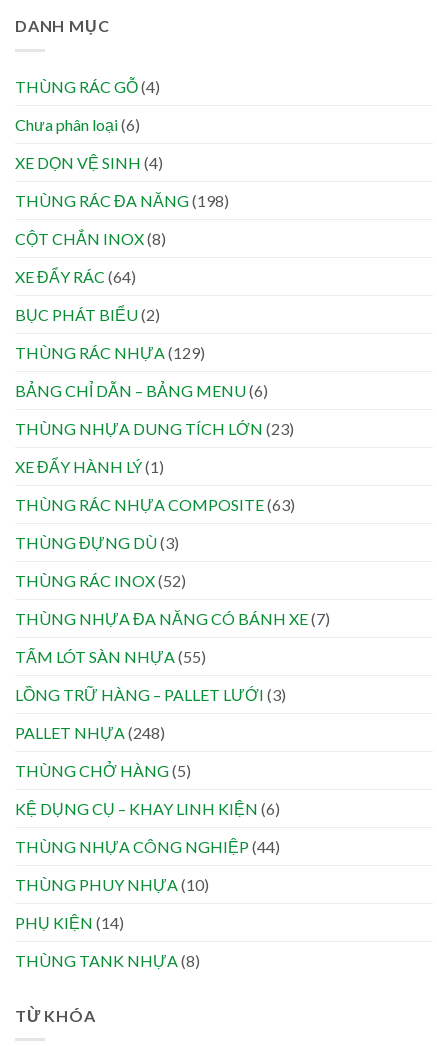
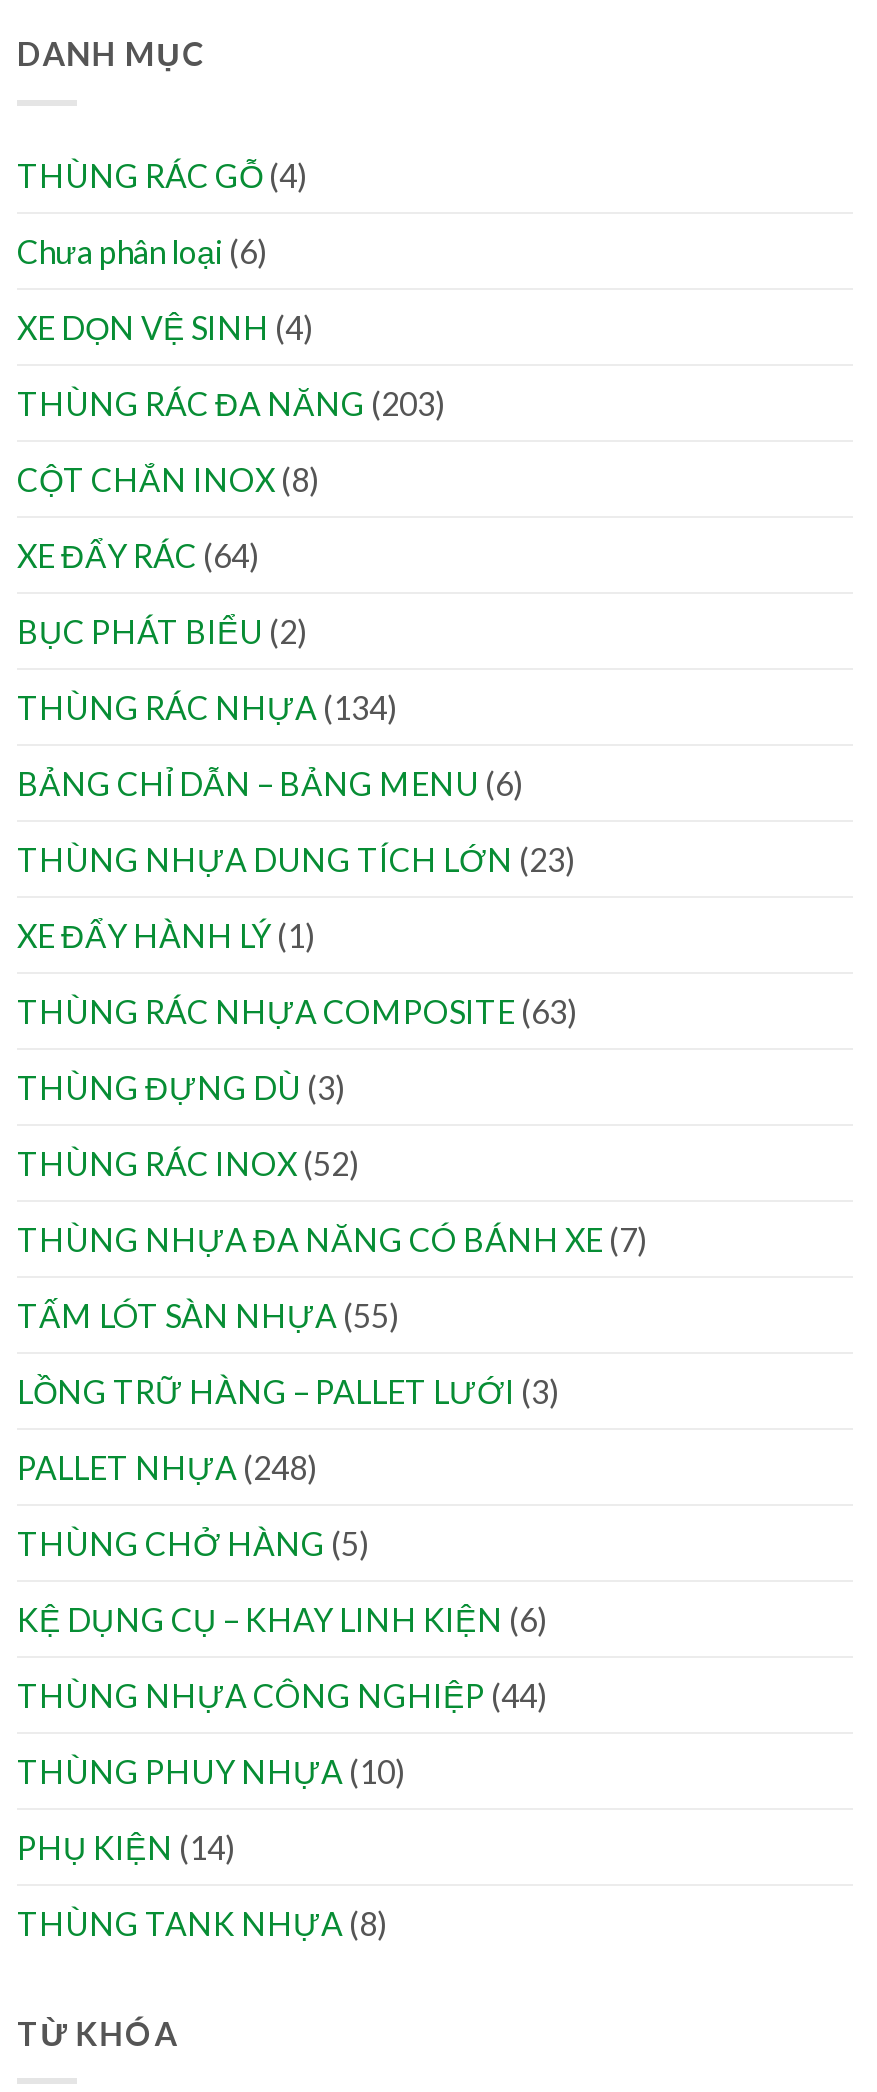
[15,191,229,210] THÙNG RÁC ĐA NĂNG (198) -> [17,384,445,422] THÙNG RÁC ĐA NĂNG (203)
[15,343,205,362] THÙNG RÁC NHỰA (129) -> [17,688,397,726] THÙNG RÁC NHỰA (134)

